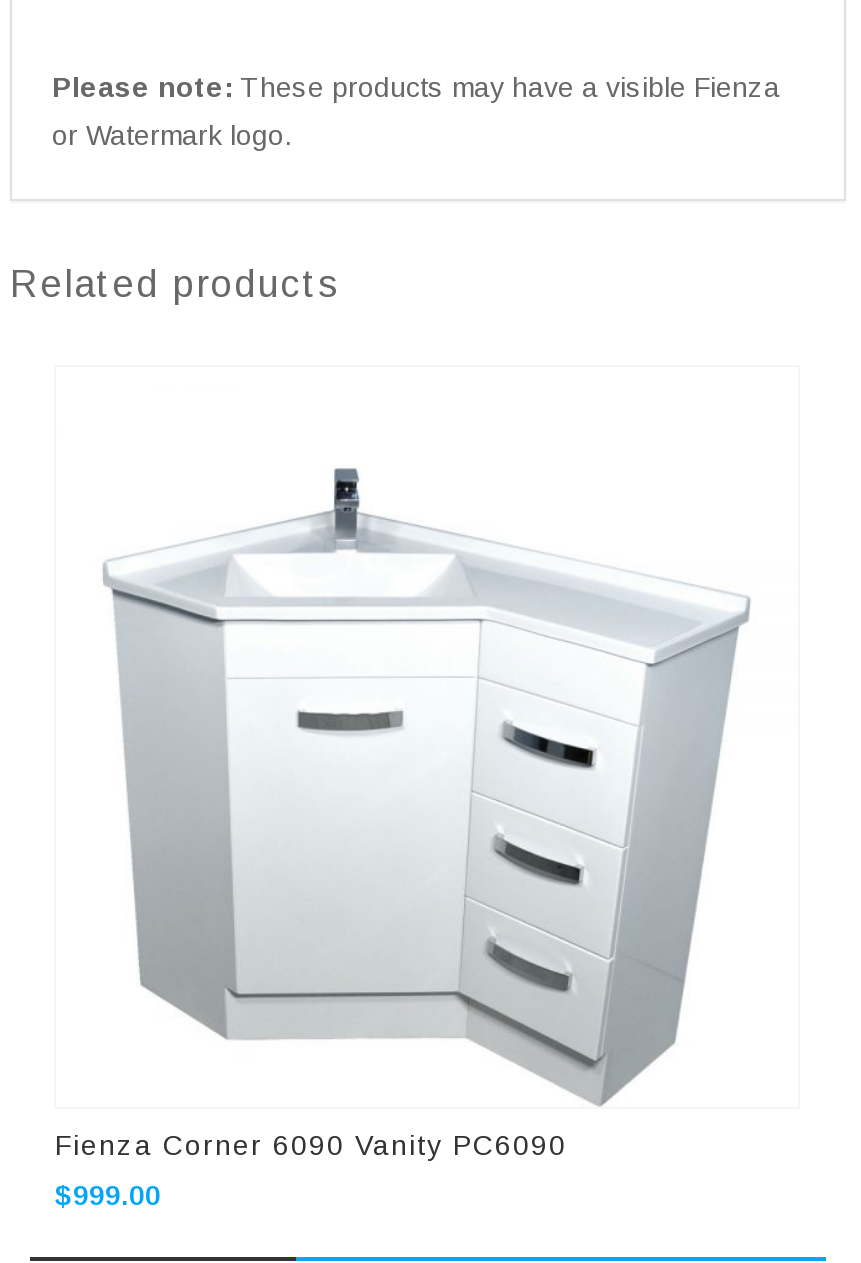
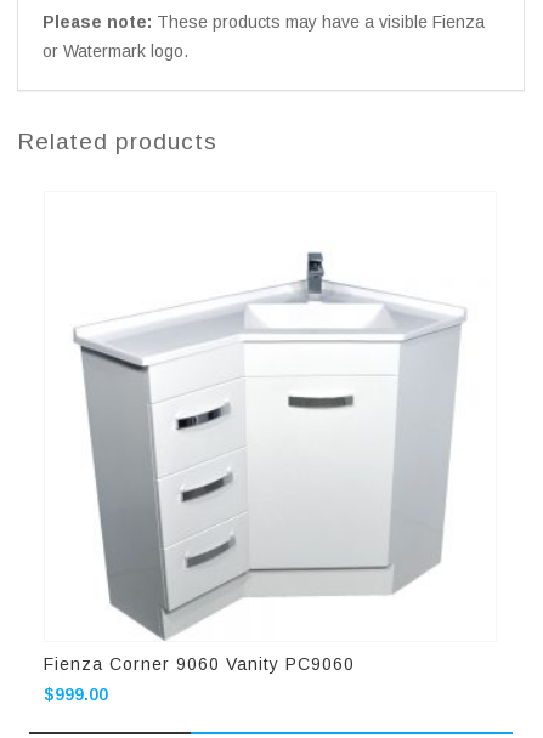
[55,465,752,1161] [image] | Fienza Corner 6090 Vanity PC6090 -> [44,251,468,673] [image] | Fienza Corner 9060 Vanity PC9060

